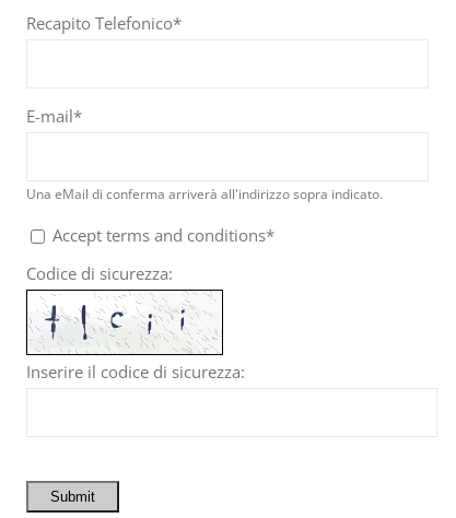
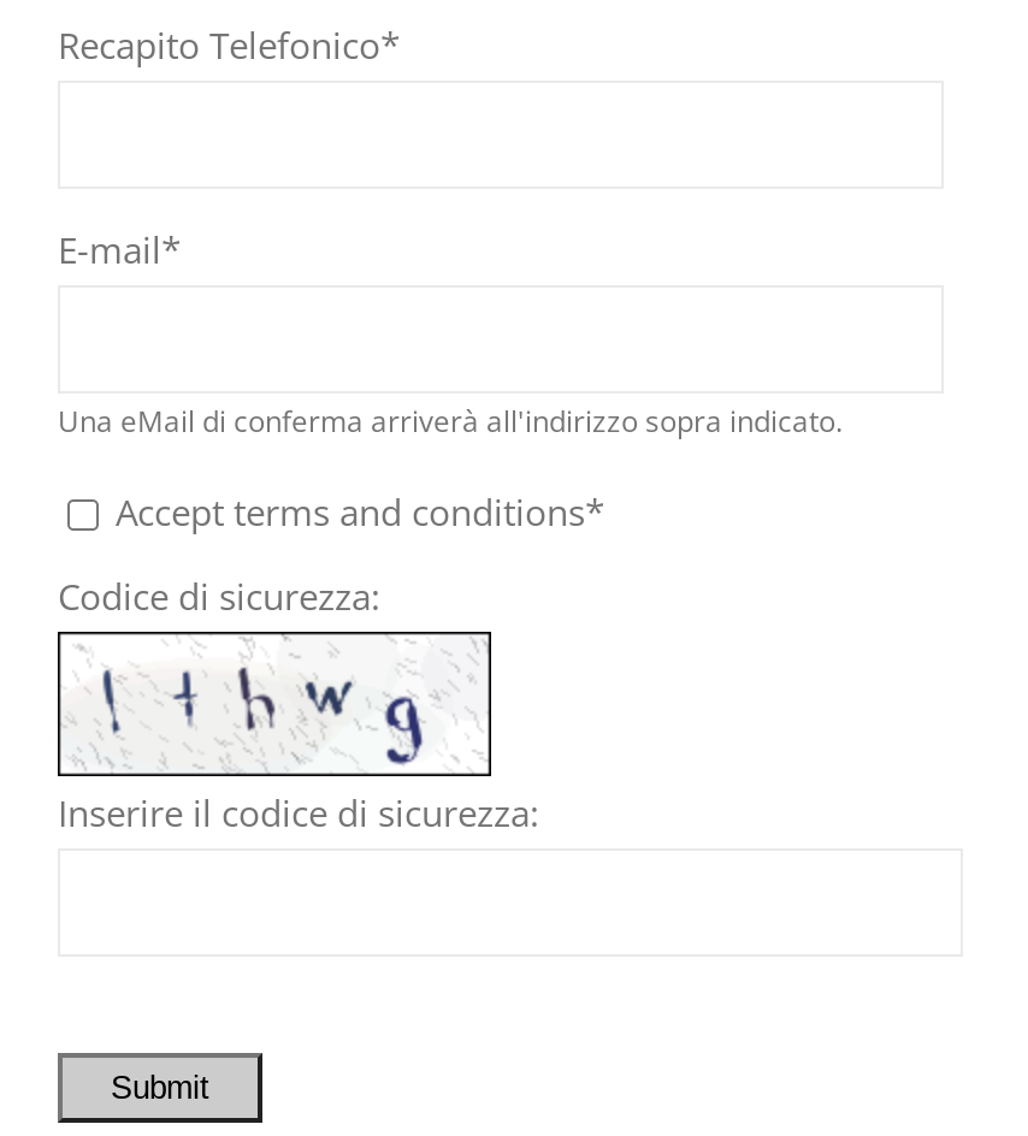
[27,291,222,355] [image] -> [60,634,489,774] [image]

